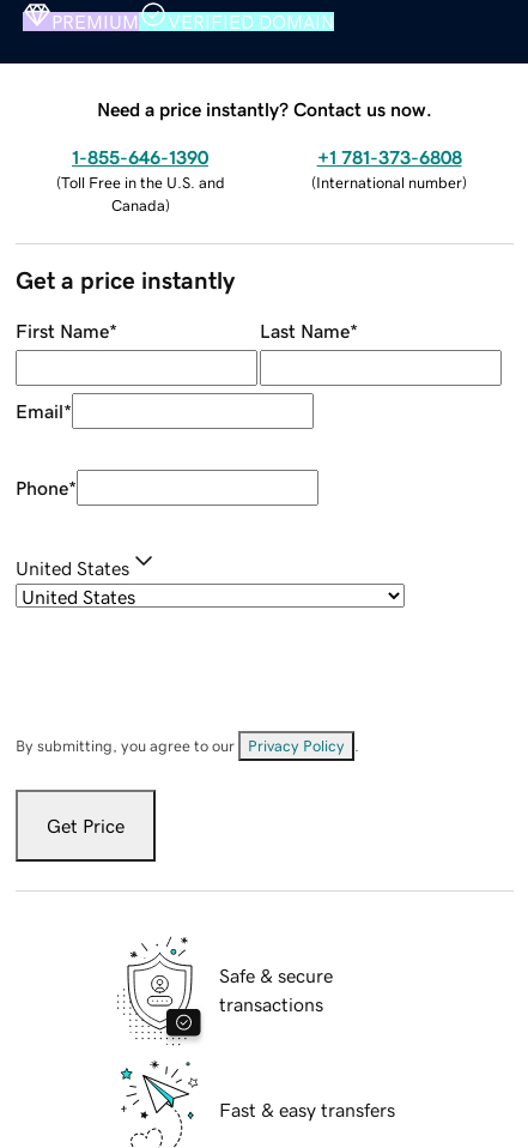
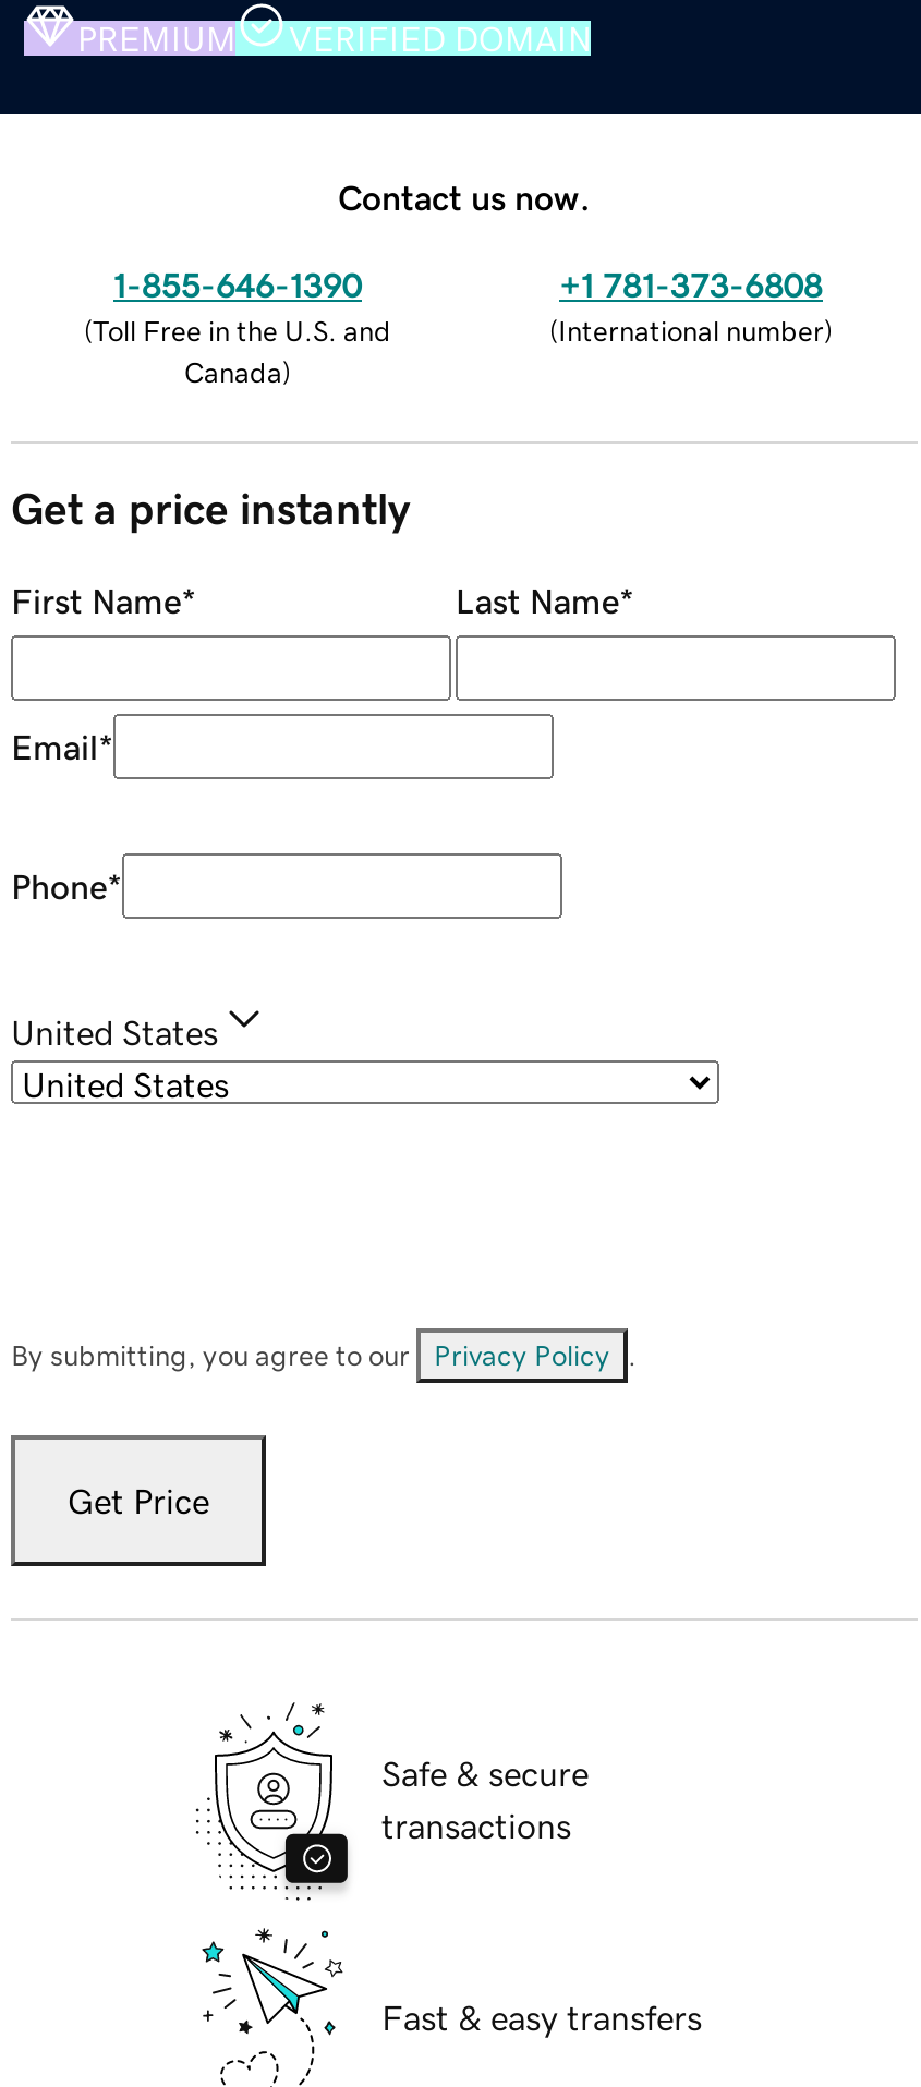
[97,99,432,118] Need a price instantly? Contact us now. -> [338,179,591,214] Contact us now.

